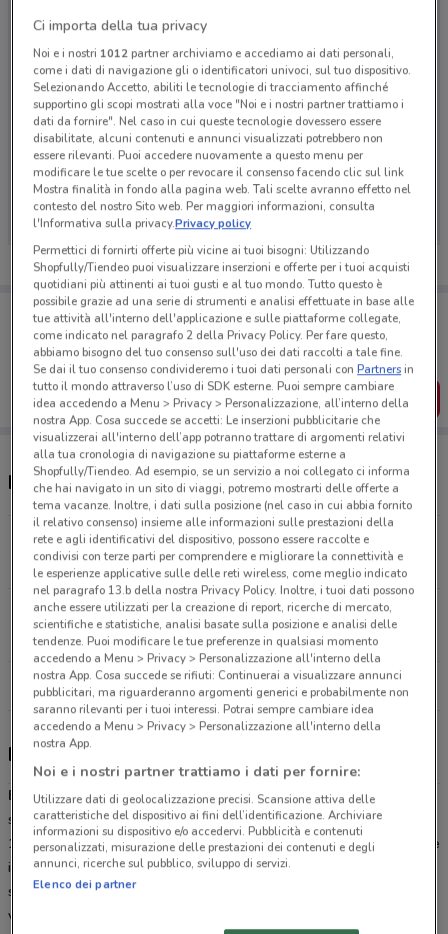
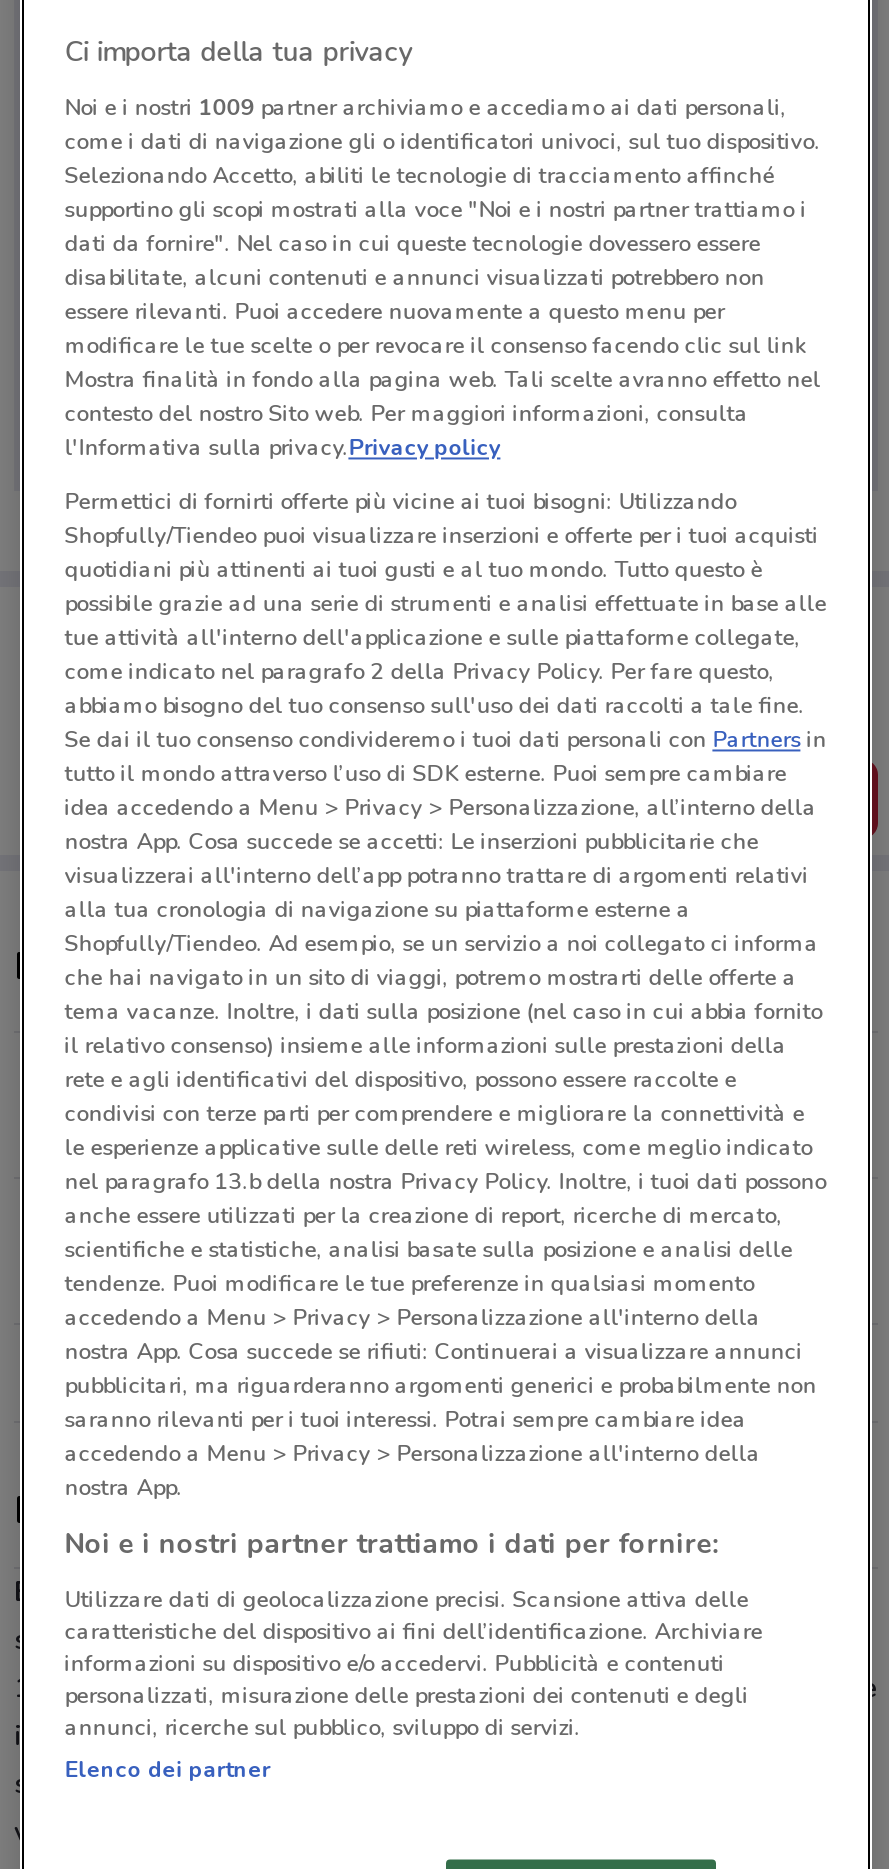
[33,45,394,61] Noi e i nostri 1012 partner archiviamo e accediamo ai dati personali, -> [64,92,786,124] Noi e i nostri 1009 partner archiviamo e accediamo ai dati personali,

